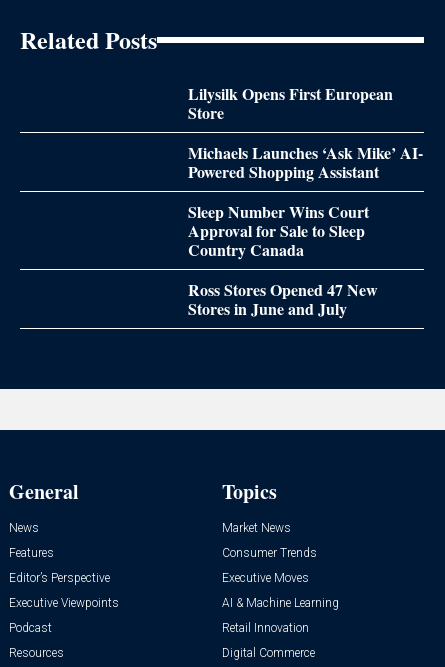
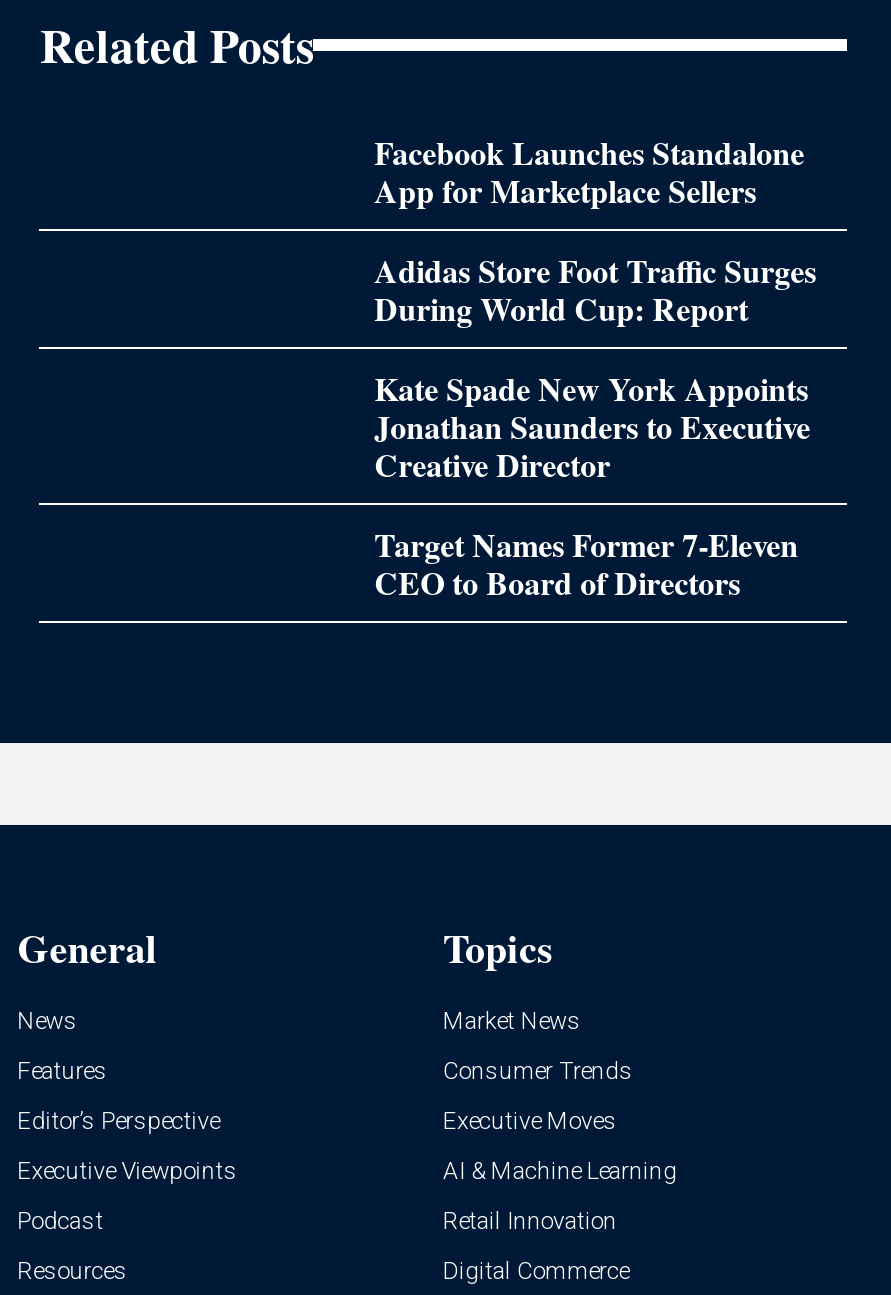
[188,82,393,124] Lilysilk Opens First European | Store -> [374,129,804,213] Facebook Launches Standalone | App for Marketplace Sellers
[188,141,423,183] Michaels Launches ‘Ask Mike’ AI- | Powered Shopping Assistant -> [374,247,816,331] Adidas Store Foot Traffic Surges | During World Cup: Report
[188,200,369,261] Sleep Number Wins Court | Approval for Sale to Sleep | Country Canada -> [374,365,810,487] Kate Spade New York Appoints | Jonathan Saunders to Executive | Creative Director
[188,278,378,320] Ross Stores Opened 47 New | Stores in June and July -> [374,521,798,605] Target Names Former 7-Eleven | CEO to Board of Directors

